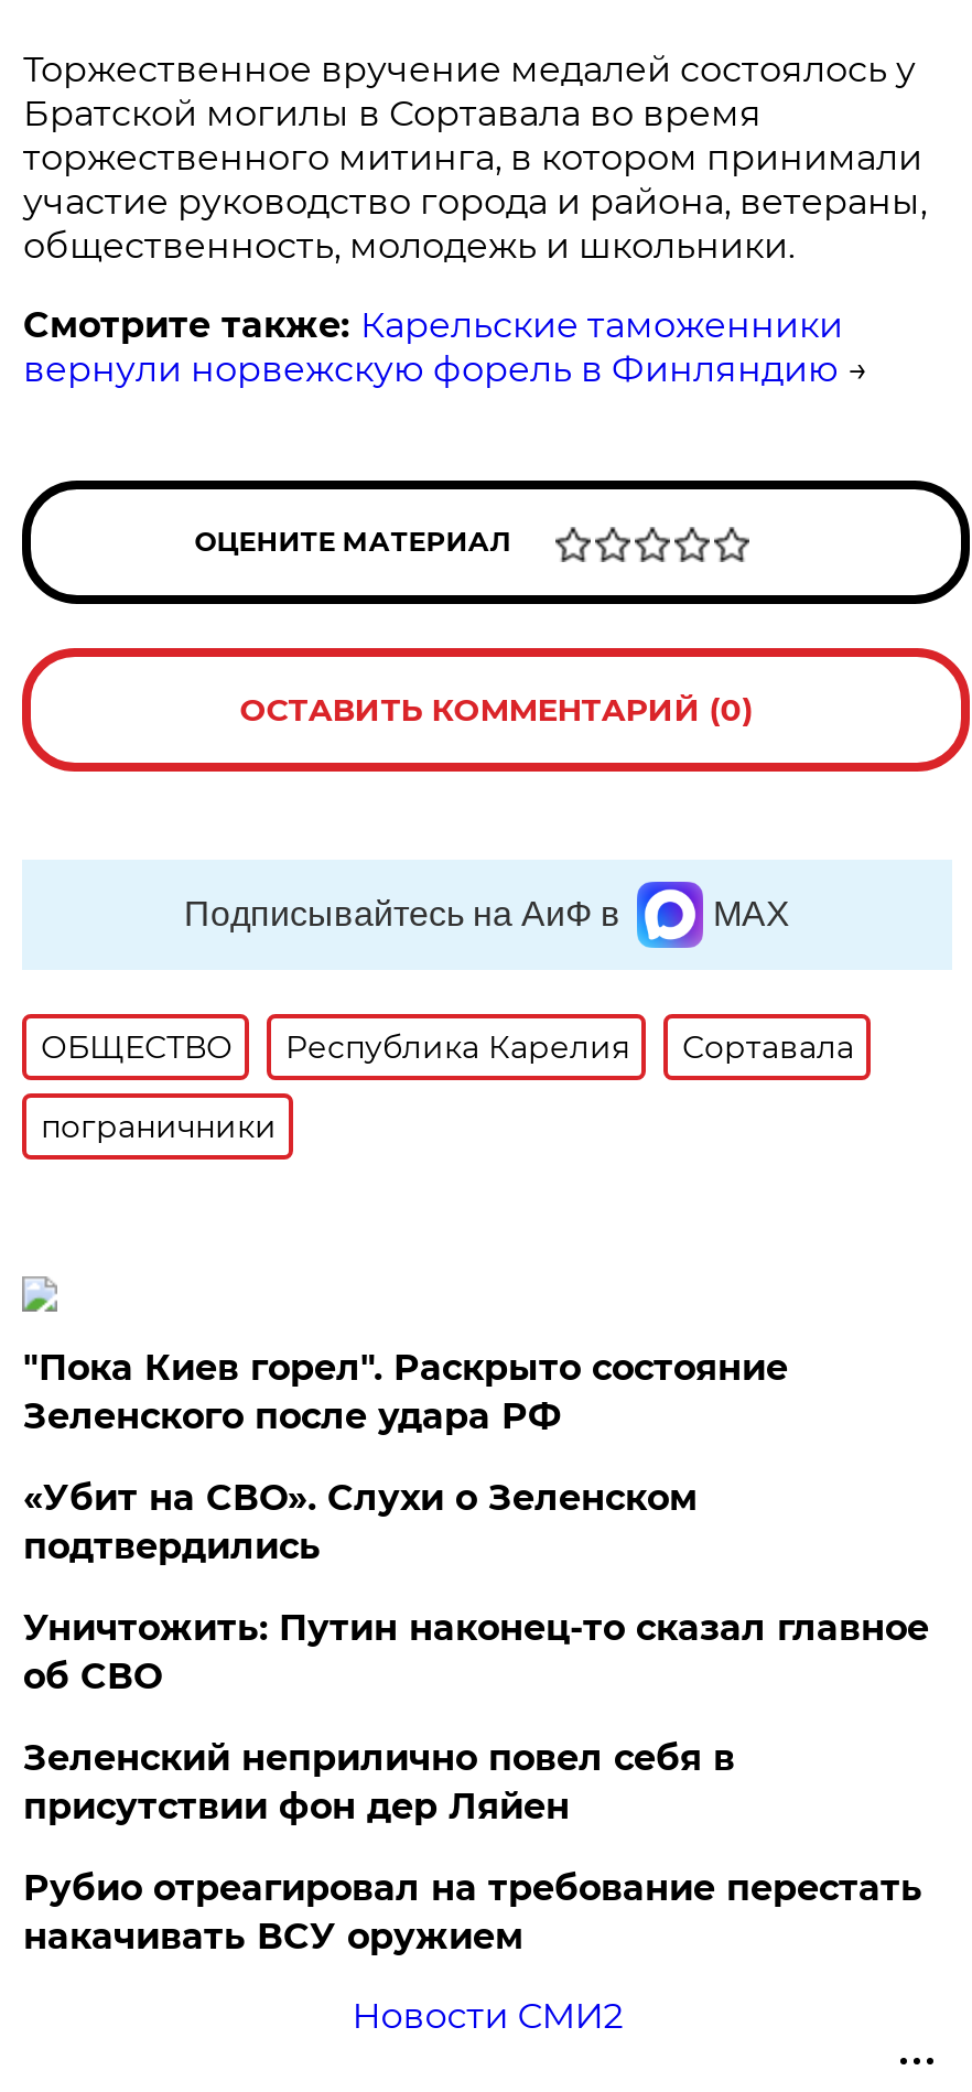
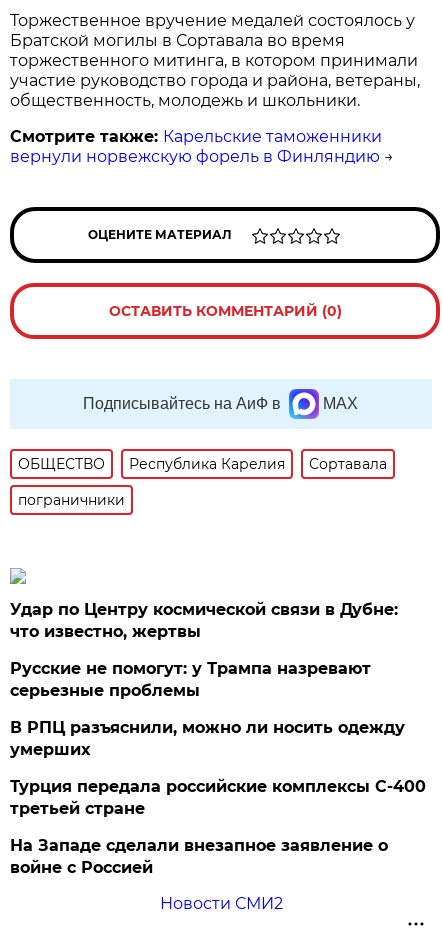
[23,1347,788,1437] "Пока Киев горел". Раскрыто состояние | Зеленского после удара РФ -> [10,600,398,641] Удар по Центру космической связи в Дубне: | что известно, жертвы
[23,1477,697,1567] «Убит на СВО». Слухи о Зеленском | подтвердились -> [10,659,371,700] Русские не помогут: у Трампа назревают | серьезные проблемы
[23,1607,929,1697] Уничтожить: Путин наконец-то сказал главное | об СВО -> [10,718,405,759] В РПЦ разъяснили, можно ли носить одежду | умерших
[23,1737,735,1827] Зеленский неприлично повел cебя в | присутствии фон дер Ляйен -> [10,777,426,818] Турция передала российские комплексы С-400 | третьей стране
[23,1867,922,1957] Рубио отреагировал на требование перестать | накачивать ВСУ оружием -> [10,836,388,877] На Западе сделали внезапное заявление о | войне с Россией

